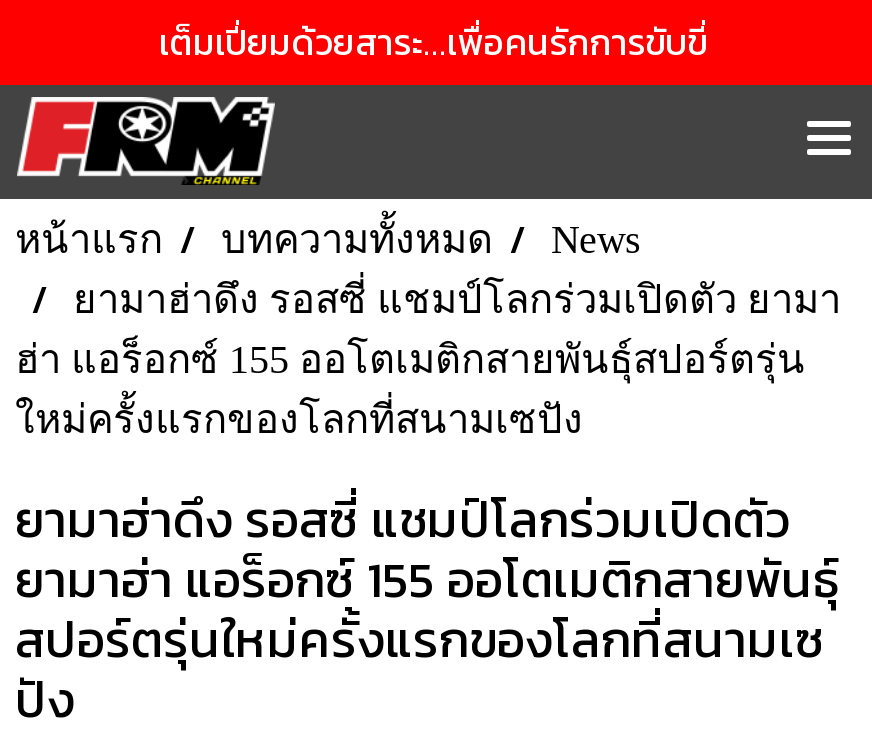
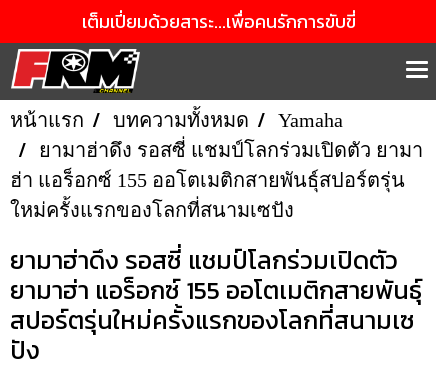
[551,217,641,261] News -> [278,109,343,131] Yamaha

